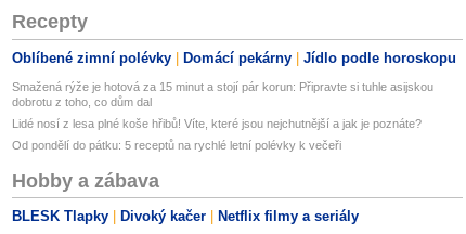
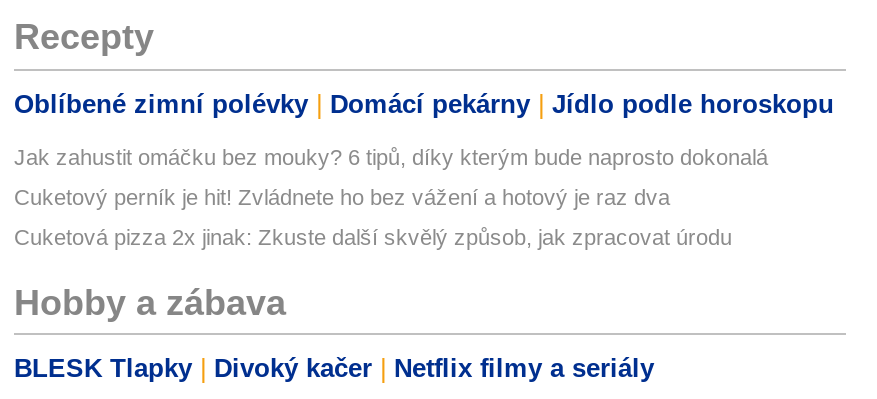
[12,80,433,108] Smažená rýže je hotová za 15 minut a stojí pár korun: Připravte si tuhle asijskou | dobrotu z toho, co dům dal -> [14,144,768,168] Jak zahustit omáčku bez mouky? 6 tipů, díky kterým bude naprosto dokonalá
[12,117,422,130] Lidé nosí z lesa plné koše hřibů! Víte, které jsou nejchutnější a jak je poznáte? -> [14,184,670,208] Cuketový perník je hit! Zvládnete ho bez vážení a hotový je raz dva
[12,138,341,151] Od pondělí do pátku: 5 receptů na rychlé letní polévky k večeři -> [14,224,732,248] Cuketová pizza 2x jinak: Zkuste další skvělý způsob, jak zpracovat úrodu

